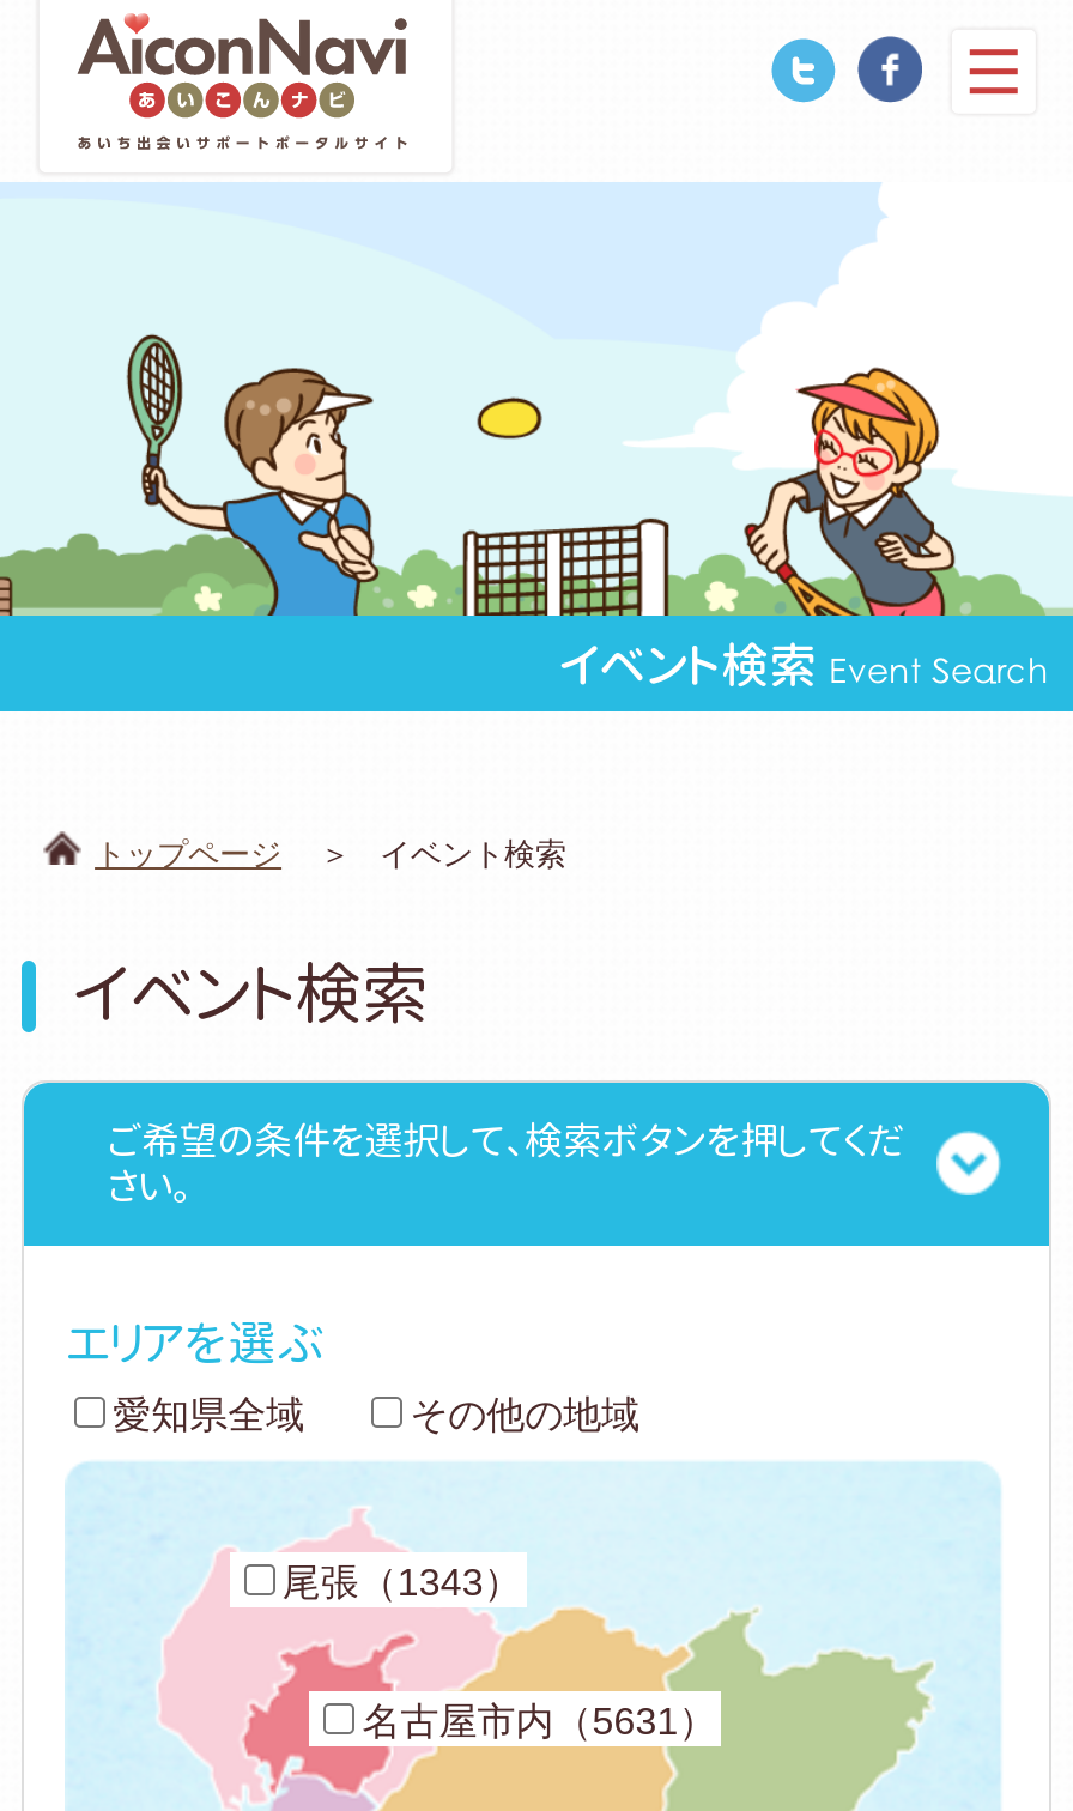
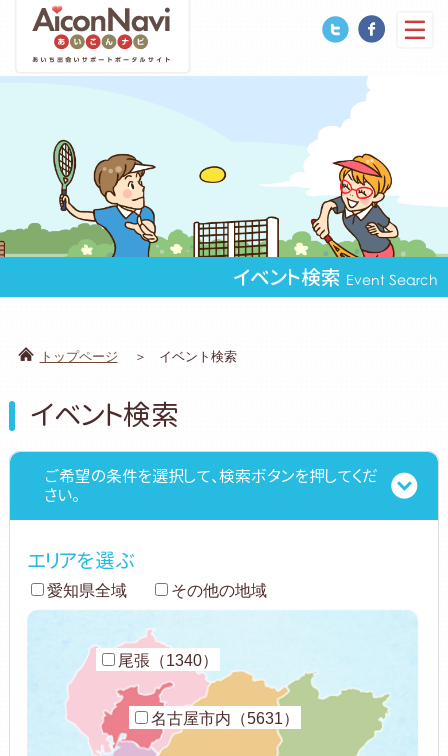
[282,1563,522,1604] 尾張（1343） -> [118,652,218,669] 尾張（1340）

